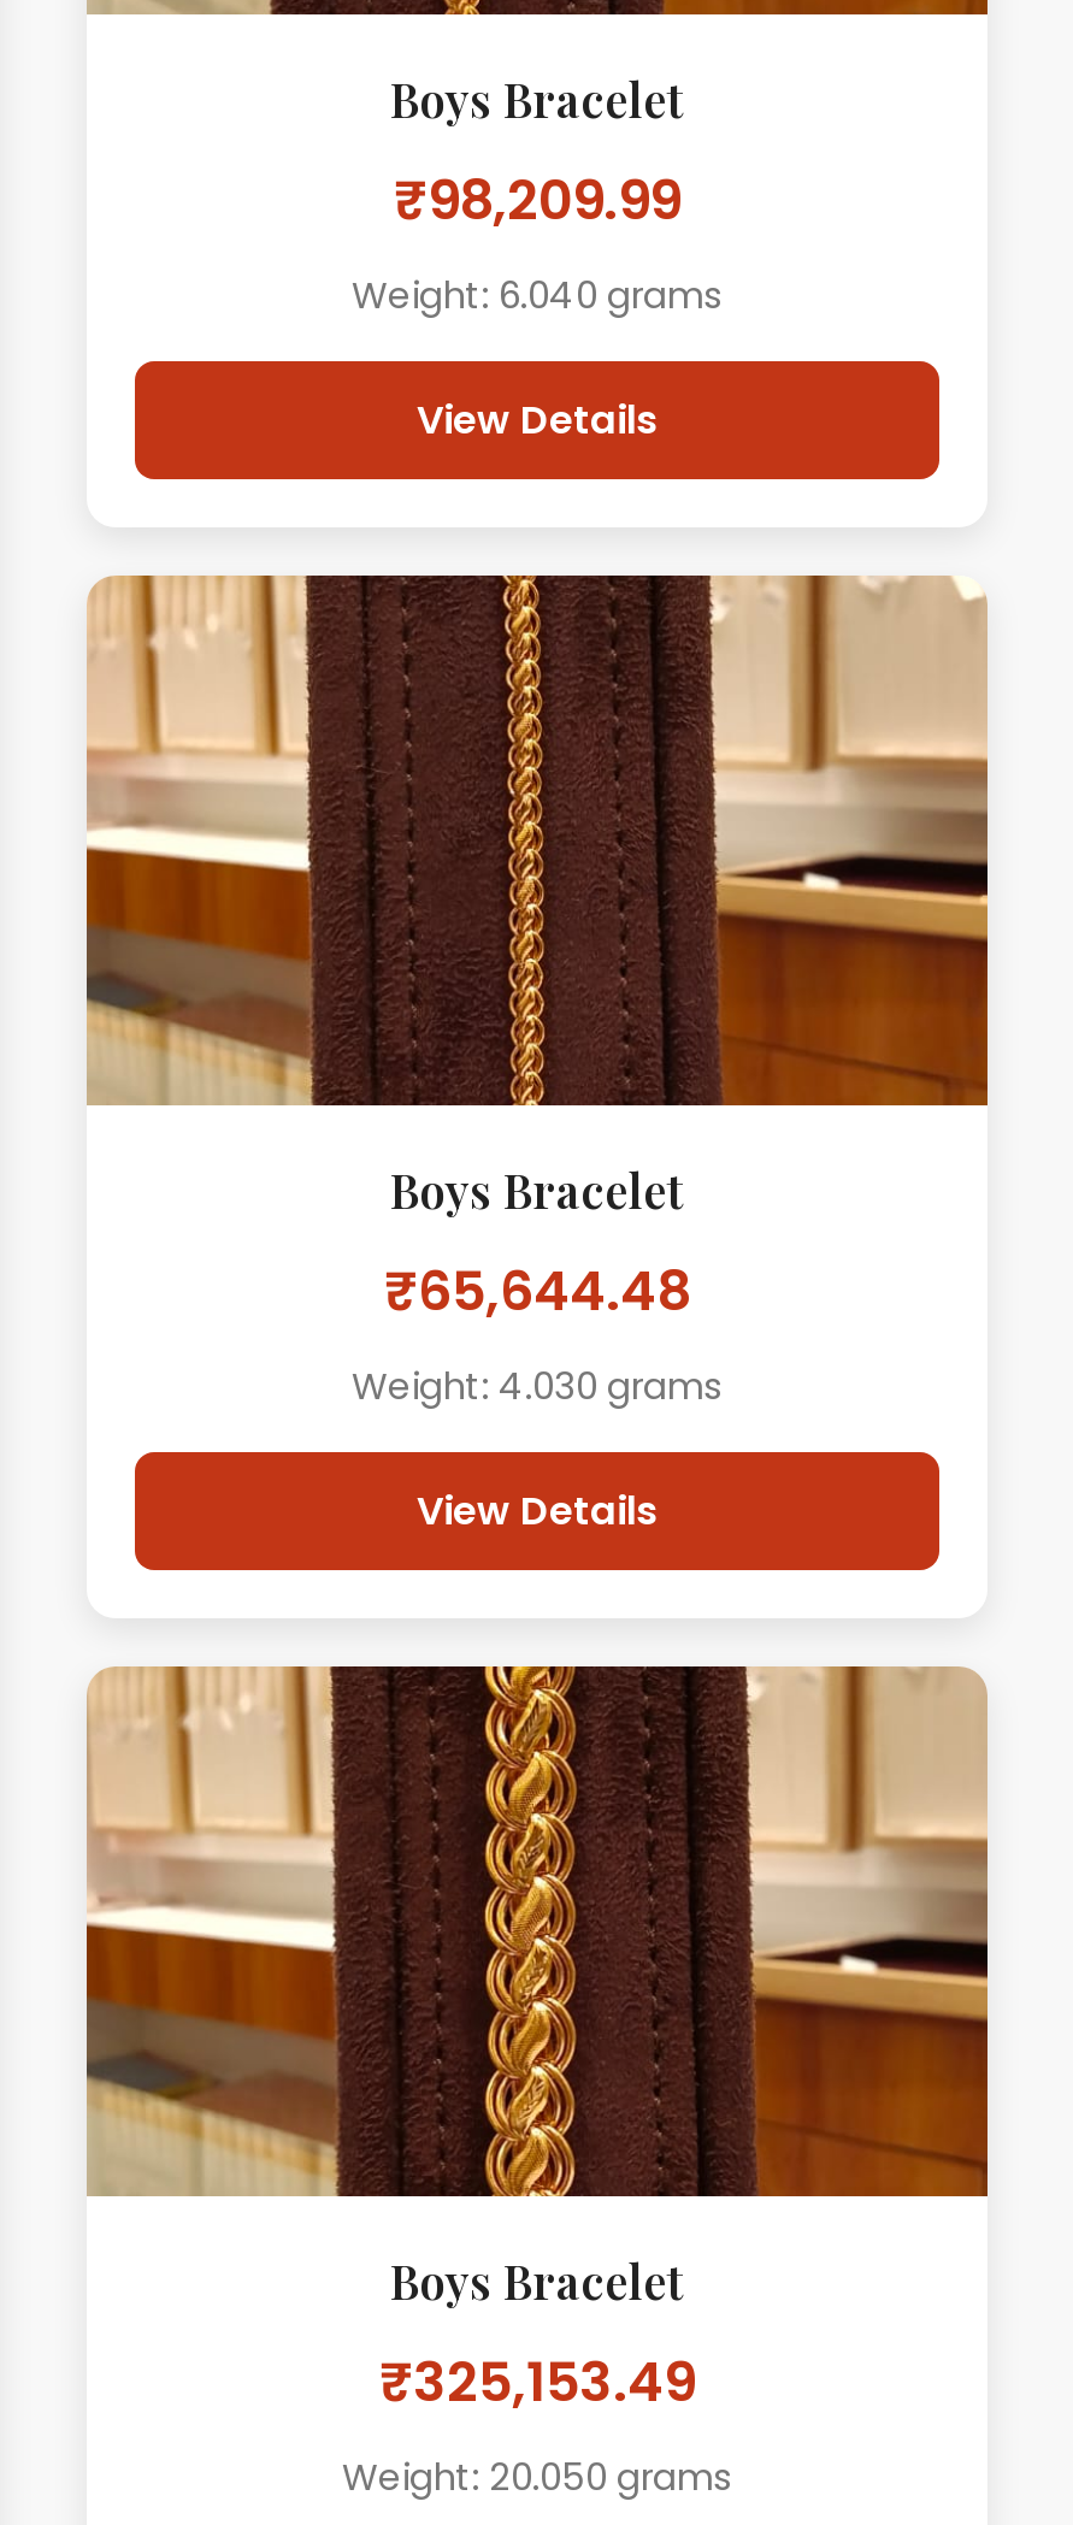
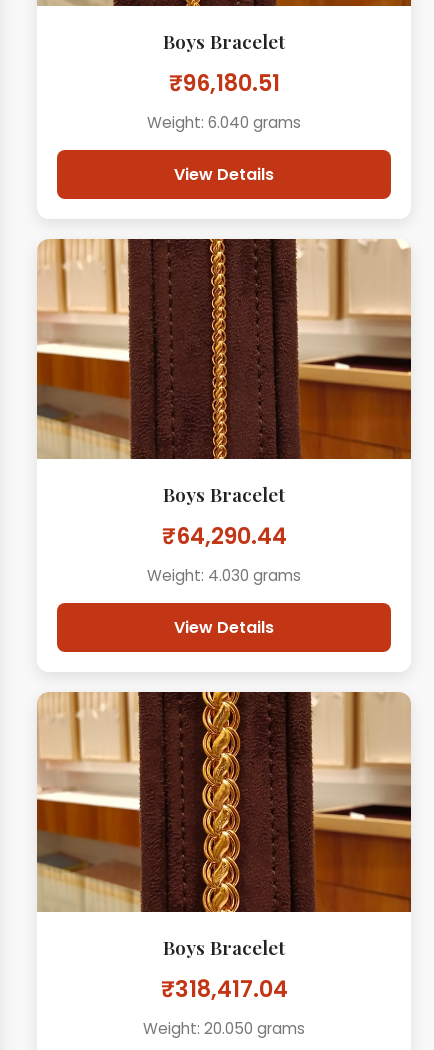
[394,161,680,238] ₹98,209.99 -> [168,67,279,99] ₹96,180.51
[384,1252,690,1329] ₹65,644.48 -> [161,520,286,552] ₹64,290.44
[379,2343,695,2420] ₹325,153.49 -> [160,973,287,1005] ₹318,417.04

